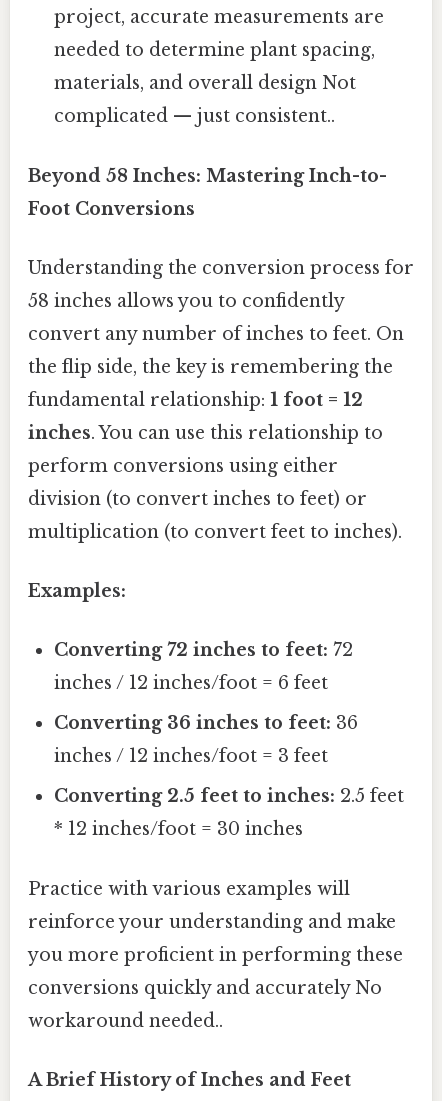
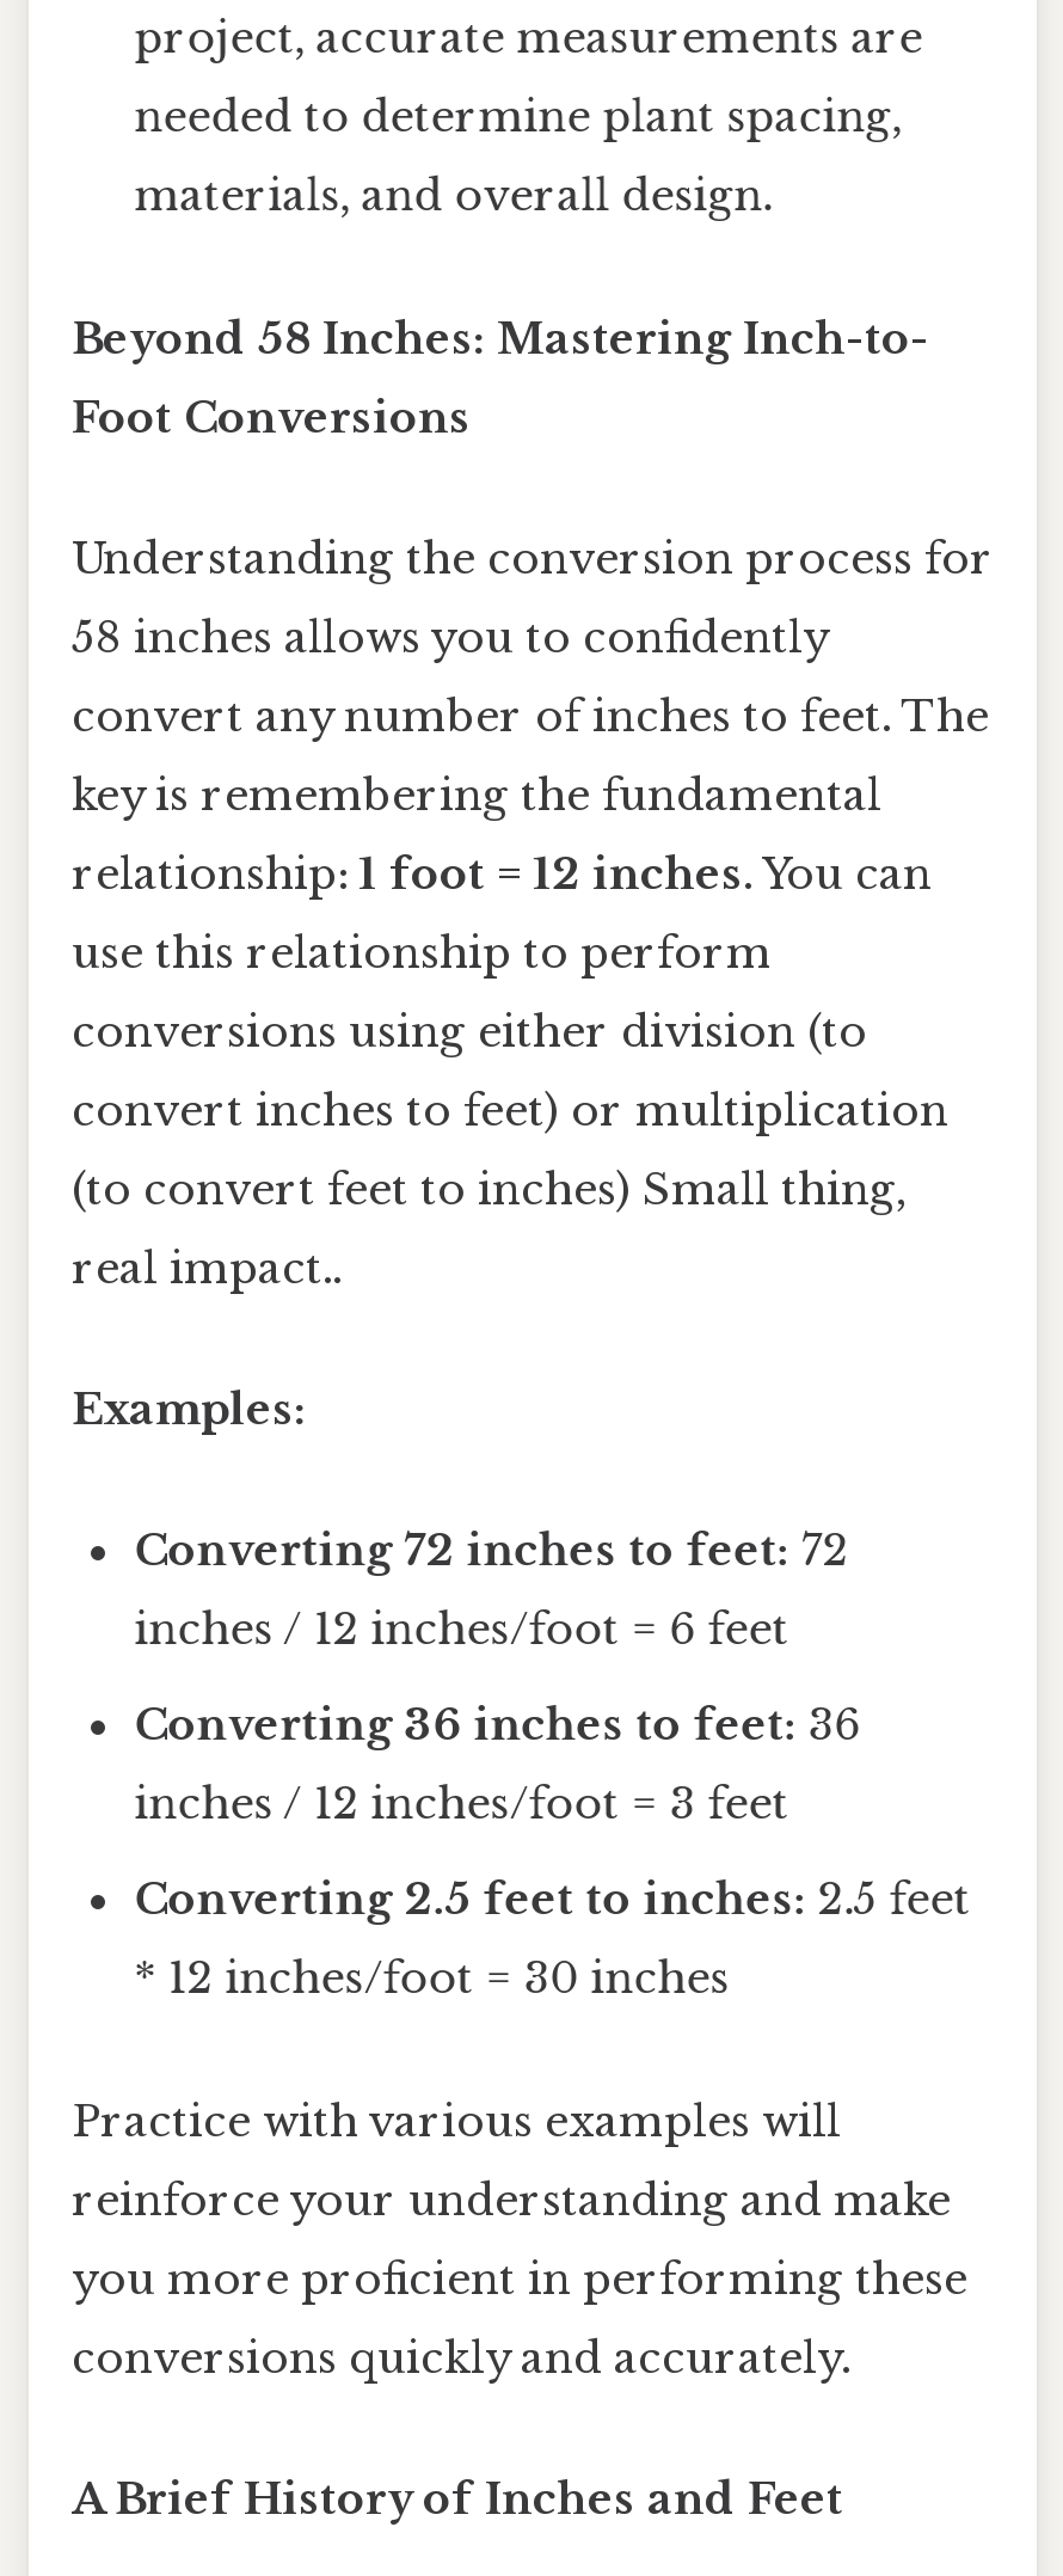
[54,72,356,127] materials, and overall design Not | complicated — just consistent.. -> [134,171,772,223] materials, and overall design.
[28,323,404,543] convert any number of inches to feet. On | the flip side, the key is remembering the | fundamental relationship: 1 foot = 12 | inches. You can use this relationship to | perform conversions using either | division (to convert inches to feet) or | multiplication (to convert feet to inches). -> [72,690,989,1295] convert any number of inches to feet. The | key is remembering the fundamental | relationship: 1 foot = 12 inches. You can | use this relationship to perform | conversions using either division (to | convert inches to feet) or multiplication | (to convert feet to inches) Small thing, | real impact..
[28,977,382,1032] conversions quickly and accurately No | workaround needed.. -> [72,2331,850,2384] conversions quickly and accurately.

